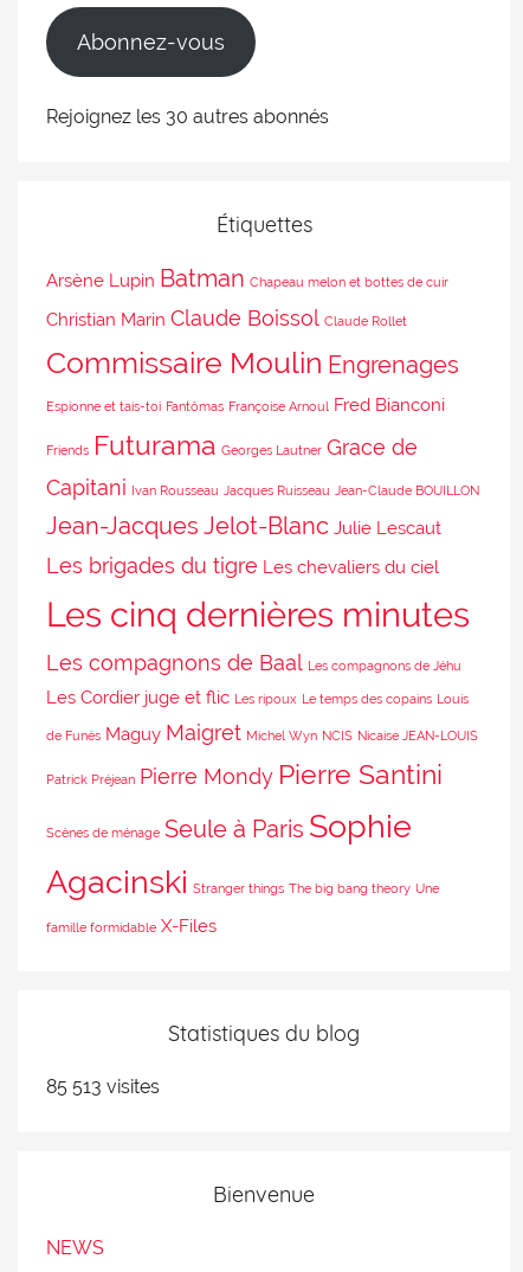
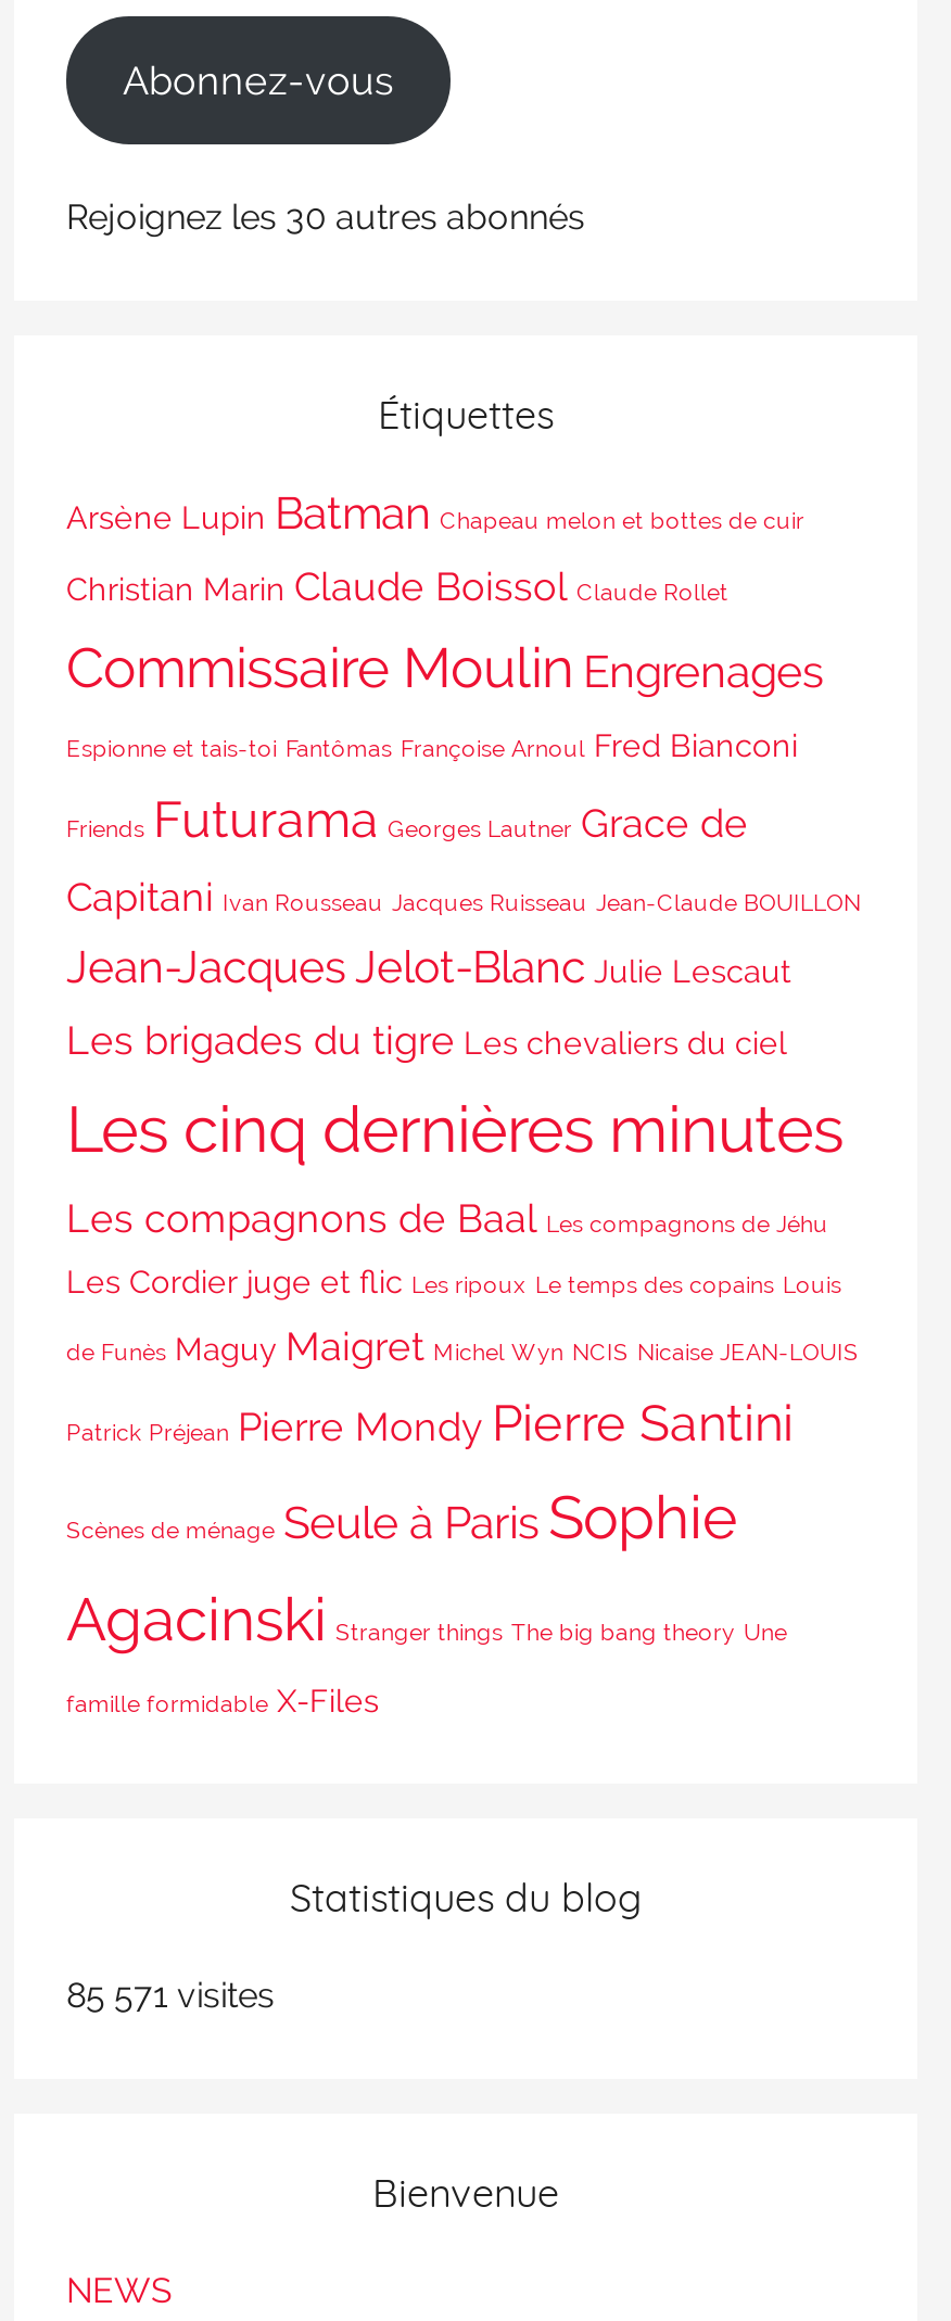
[46,1075,160,1098] 85 513 visites -> [66,1974,275,2016] 85 571 visites

